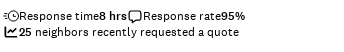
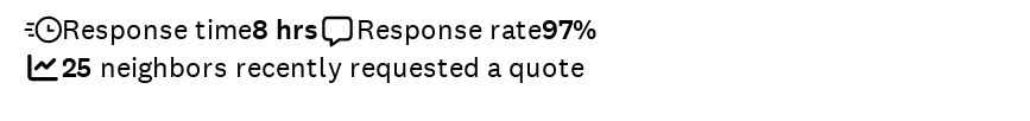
[143,8,245,24] Response rate95% -> [356,11,596,49] Response rate97%

